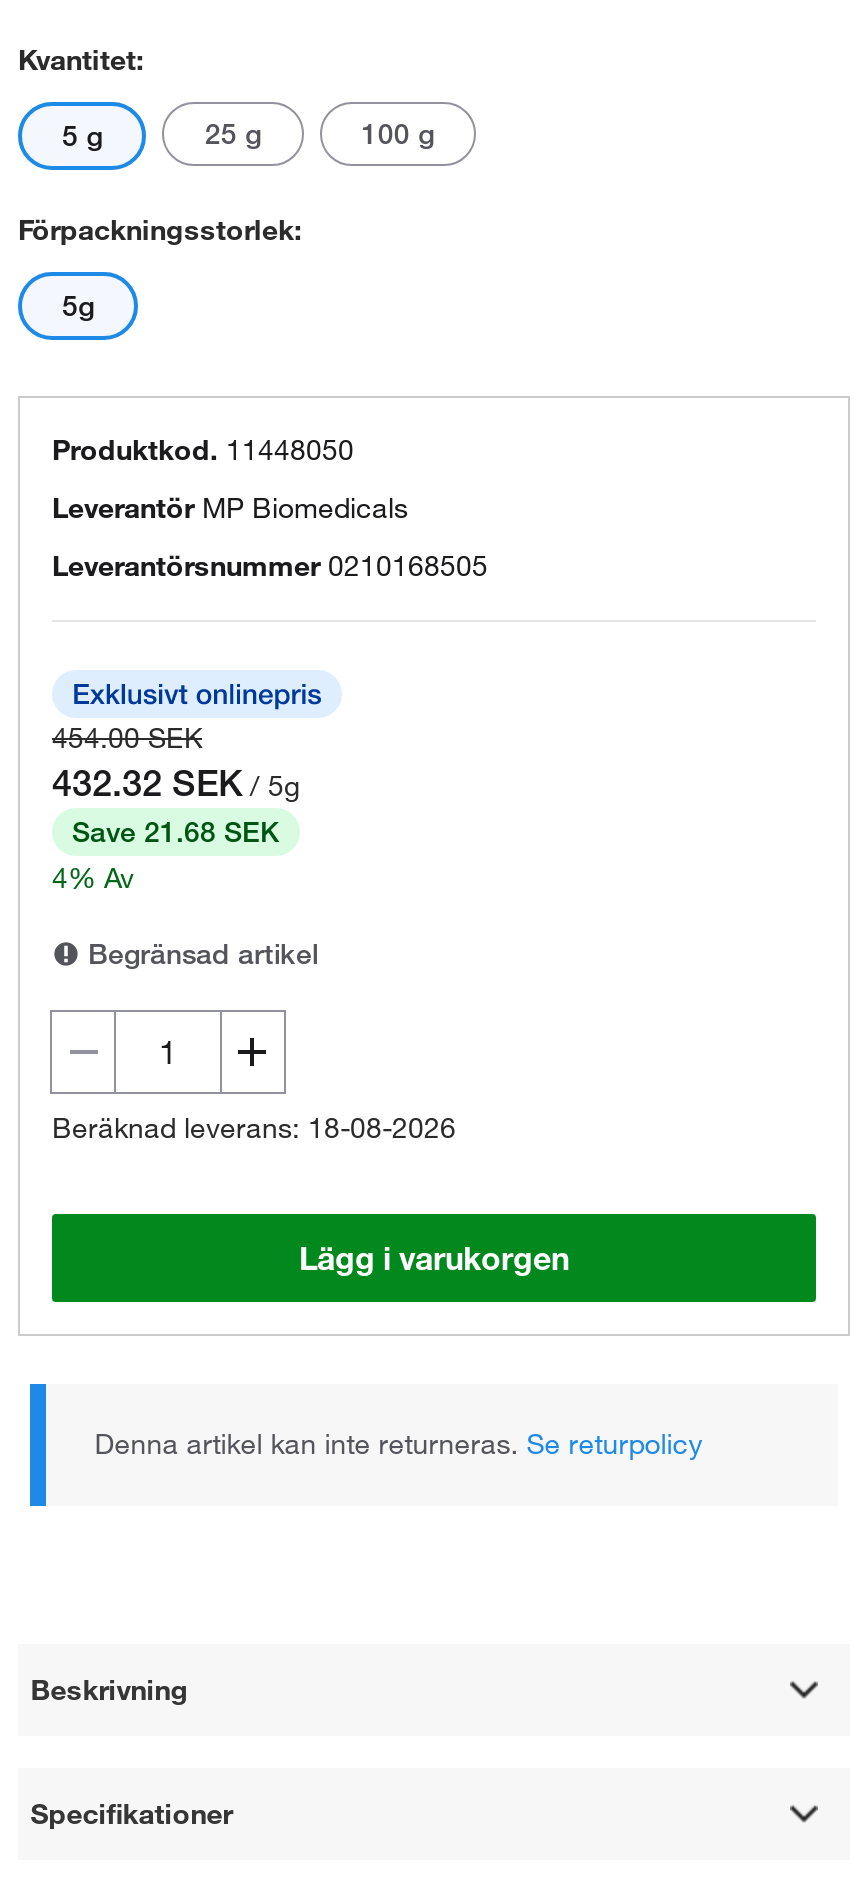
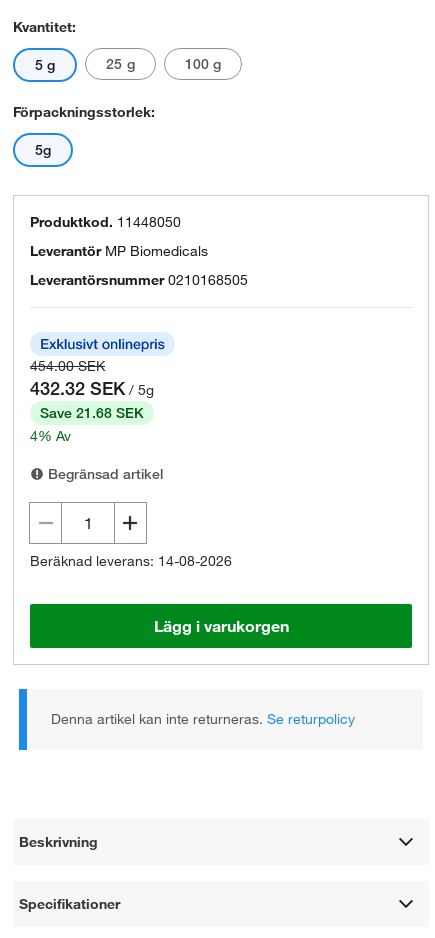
[52,1110,456,1146] Beräknad leverans: 18-08-2026 -> [30,552,232,570] Beräknad leverans: 14-08-2026

